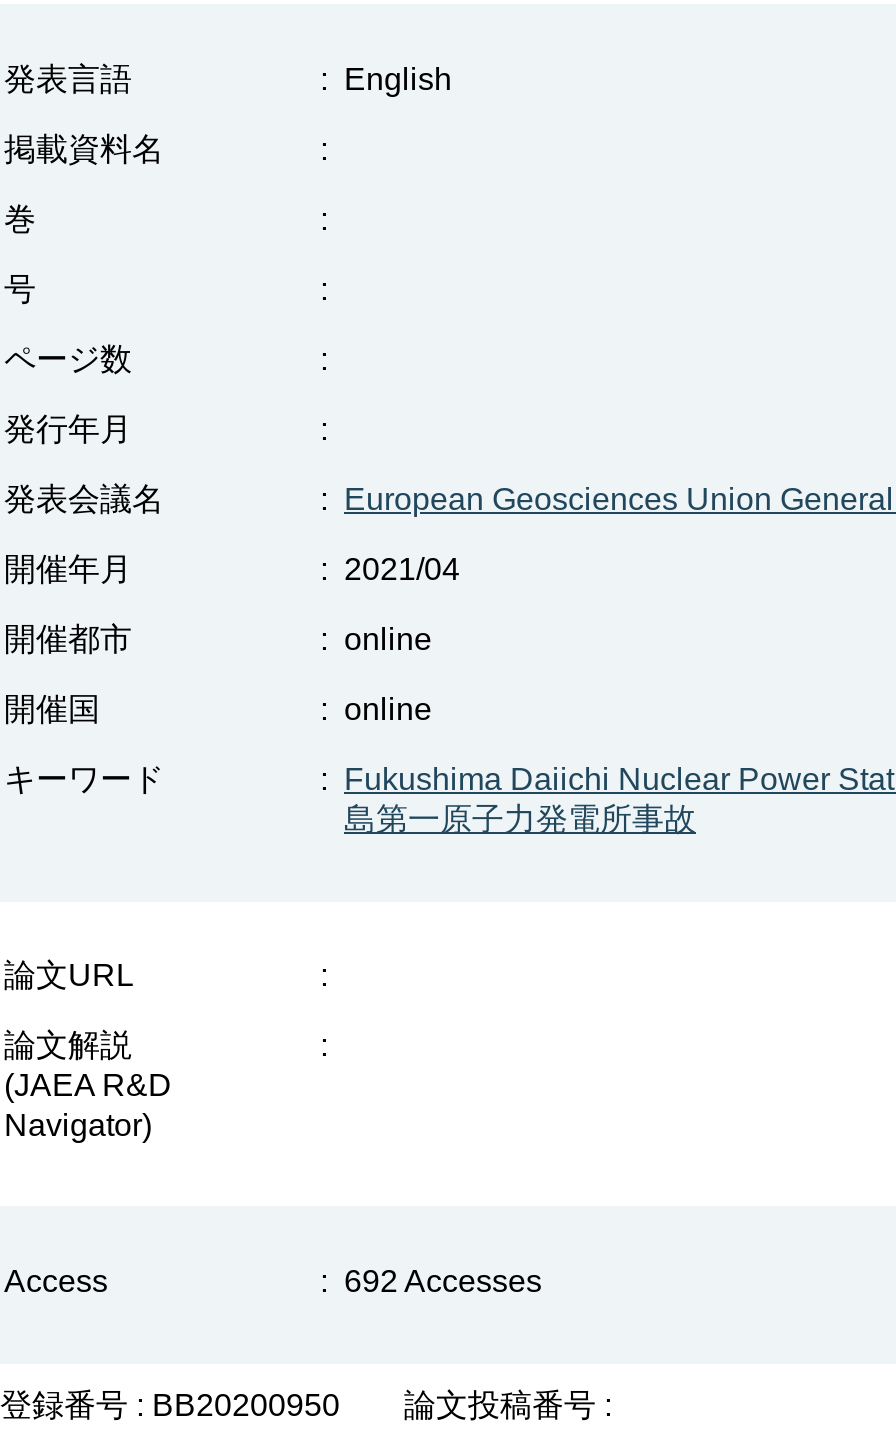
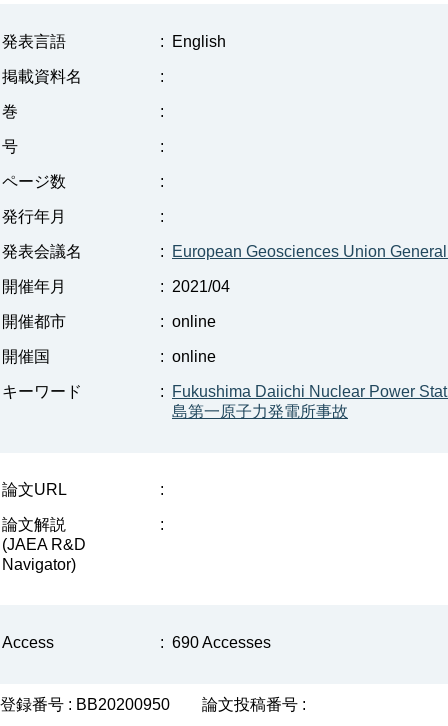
[320,1263,542,1297] : 692 Accesses -> [160,634,271,651] : 690 Accesses

